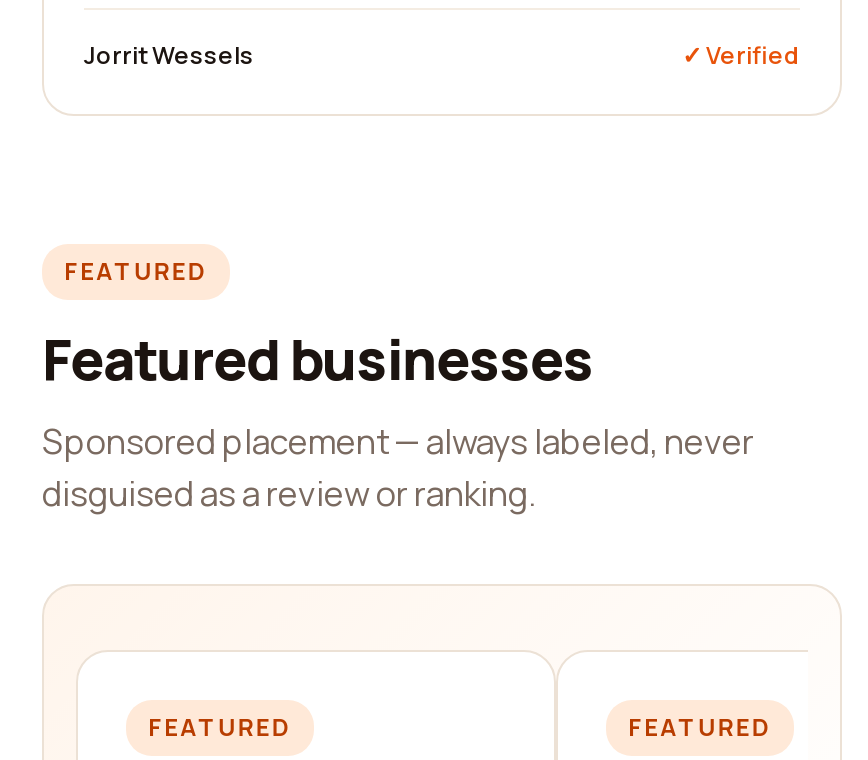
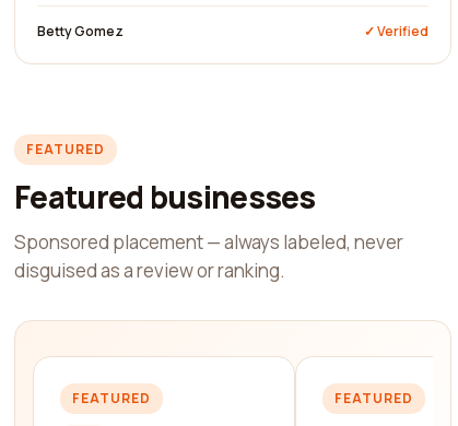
[84,38,254,72] Jorrit Wessels -> [37,22,124,40] Betty Gomez

